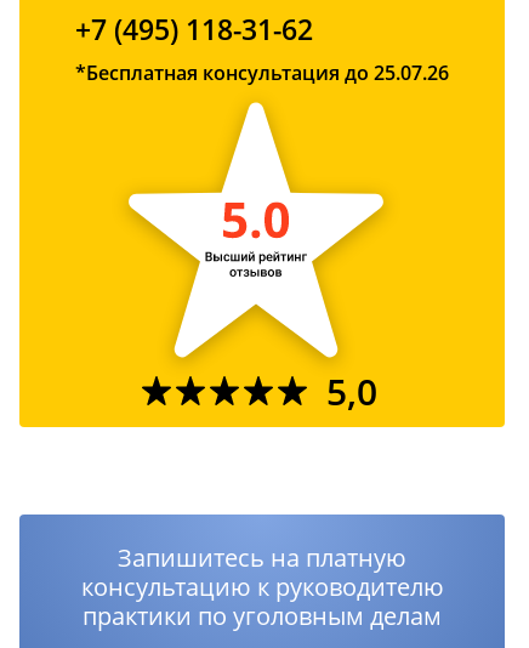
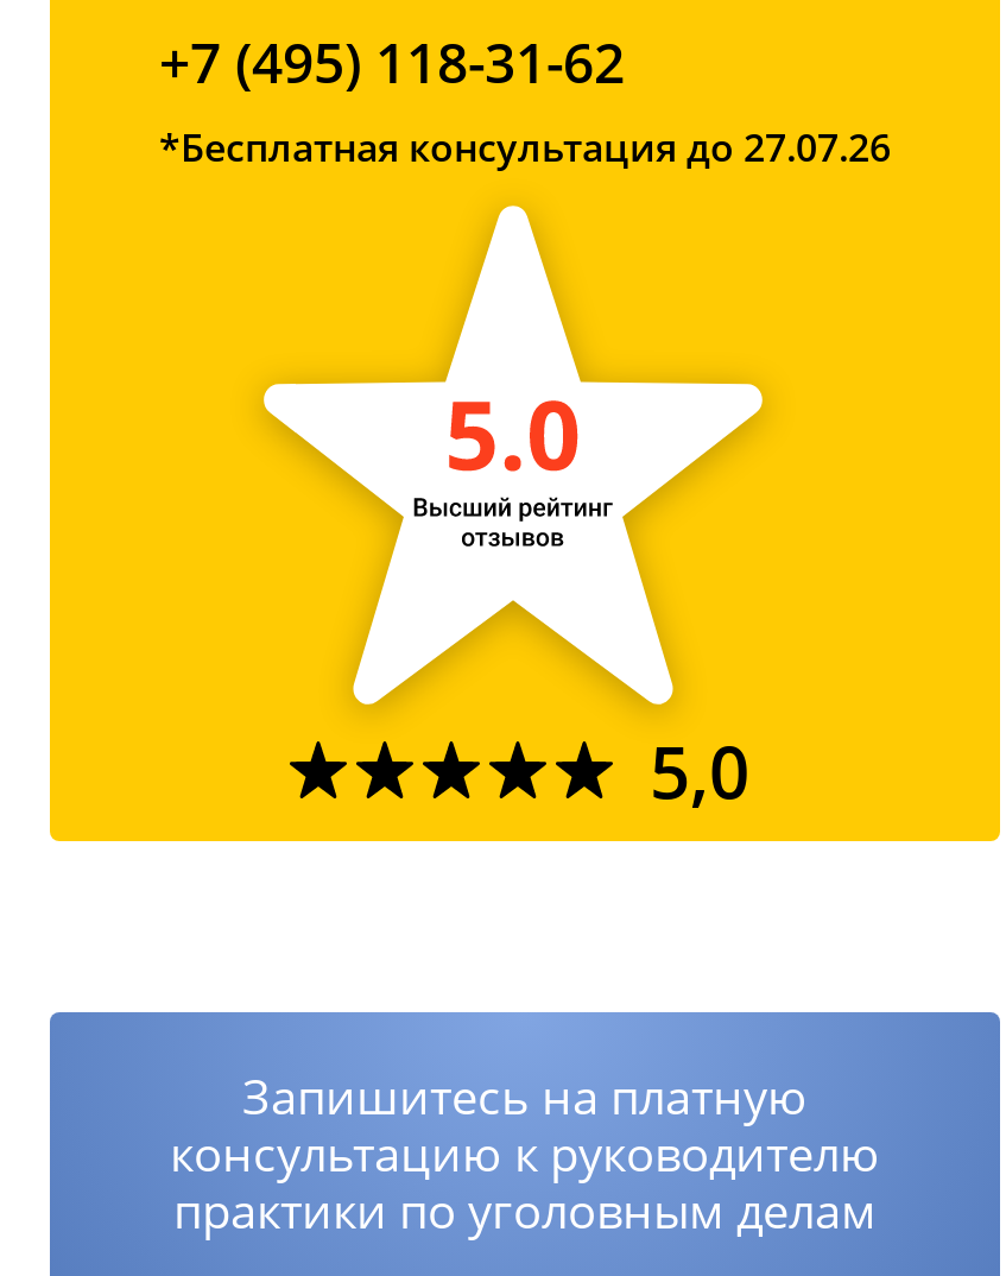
[75,60,449,86] *Бесплатная консультация до 25.07.26 -> [159,121,891,174] *Бесплатная консультация до 27.07.26

